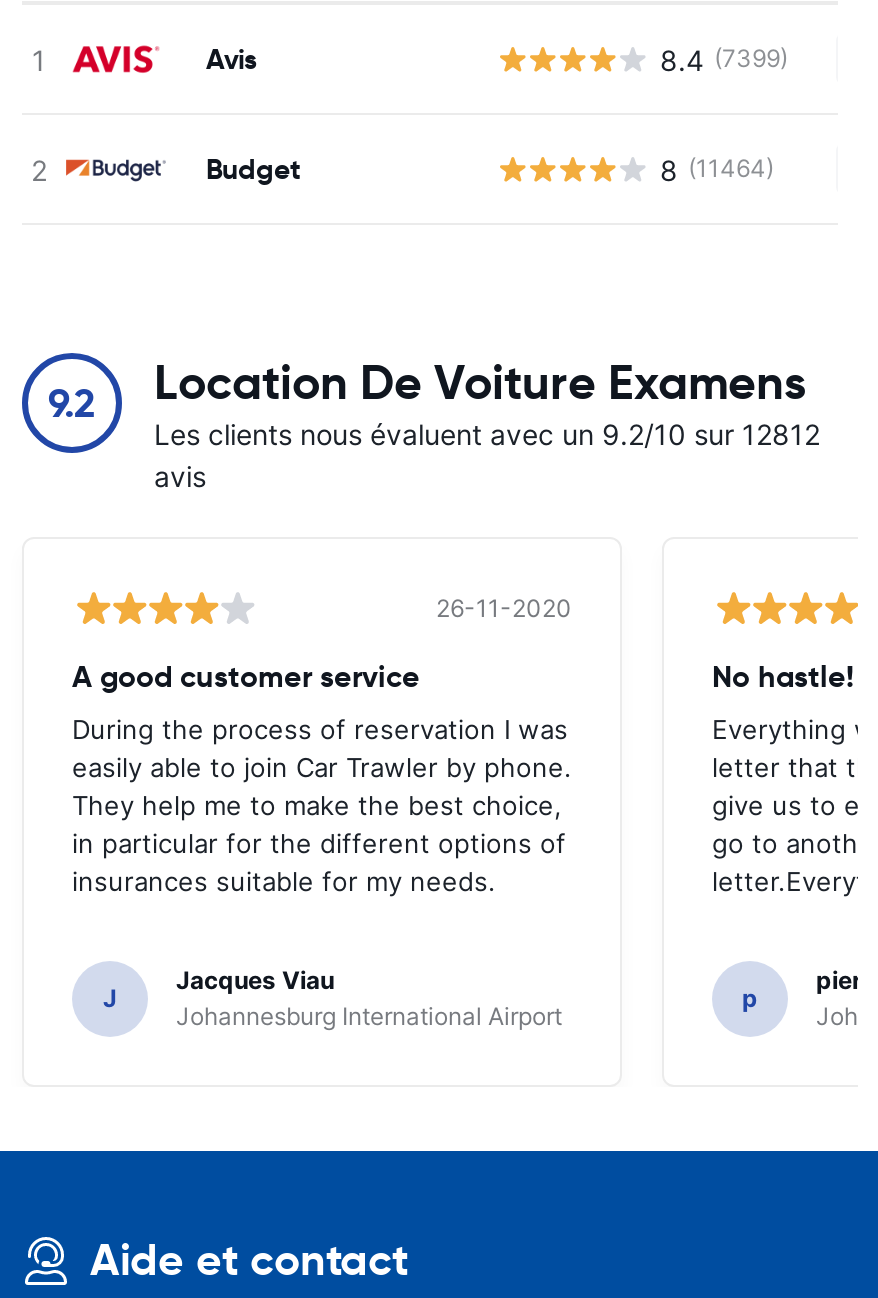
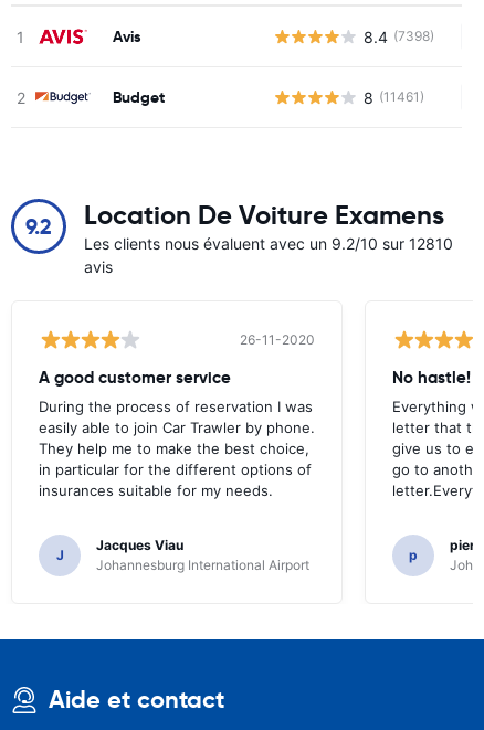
[660,42,788,76] 8.4 (7399) -> [364,27,434,46] 8.4 (7398)
[660,152,774,186] 8 (11464) -> [364,88,424,107] 8 (11461)
[154,417,820,451] Les clients nous évaluent avec un 9.2/10 sur 12812 -> [84,234,453,253] Les clients nous évaluent avec un 9.2/10 sur 12810

